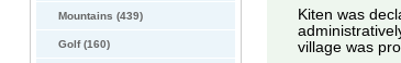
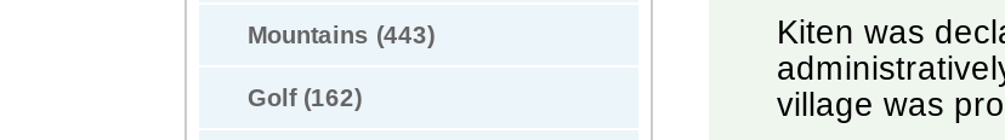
[58,10,143,22] Mountains (439) -> [248,22,435,48] Mountains (443)
[58,38,110,50] Golf (160) -> [248,84,362,111] Golf (162)

